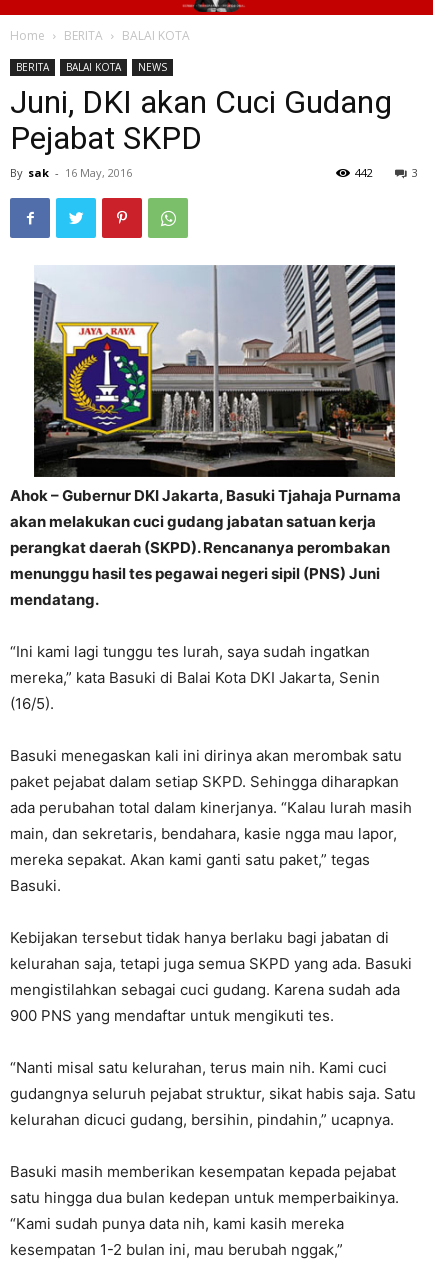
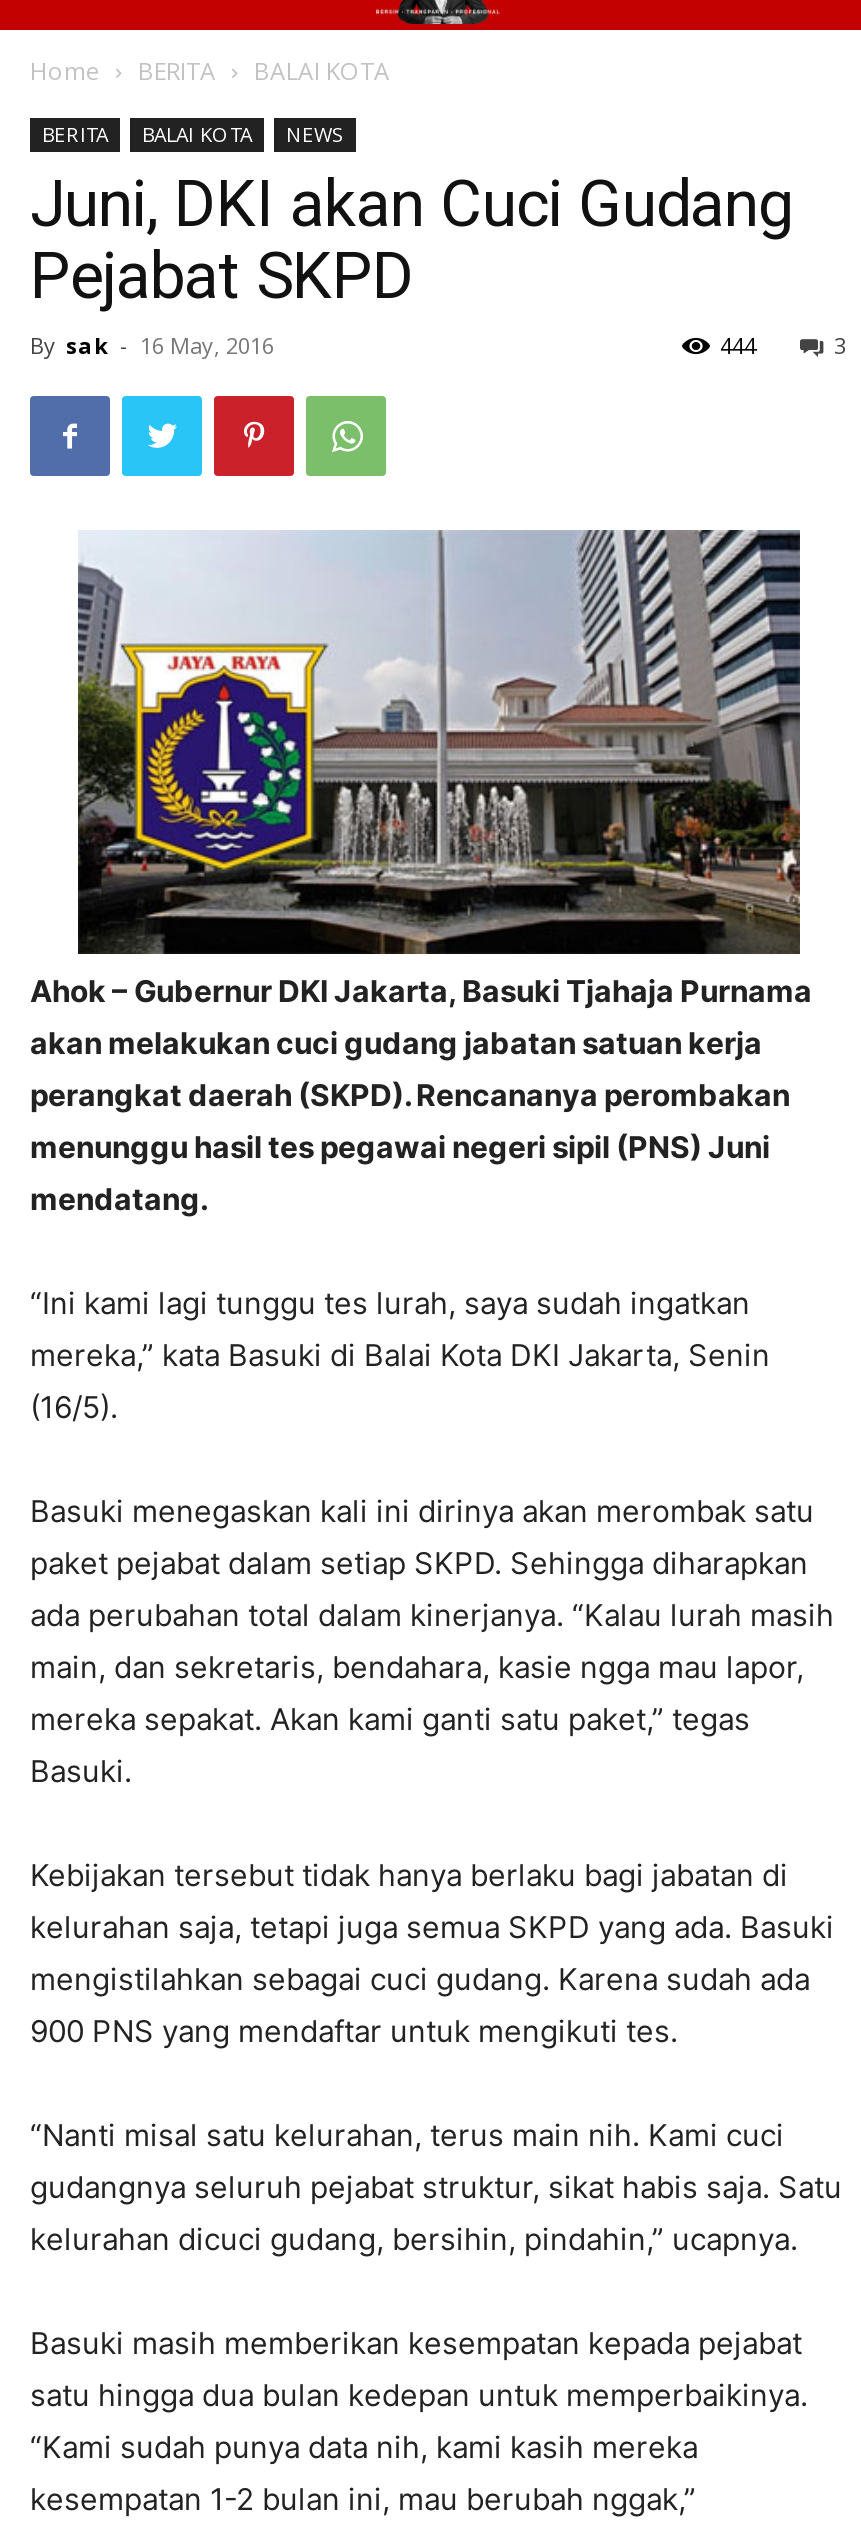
[355,165,373,180] 442 -> [720,330,756,360] 444

